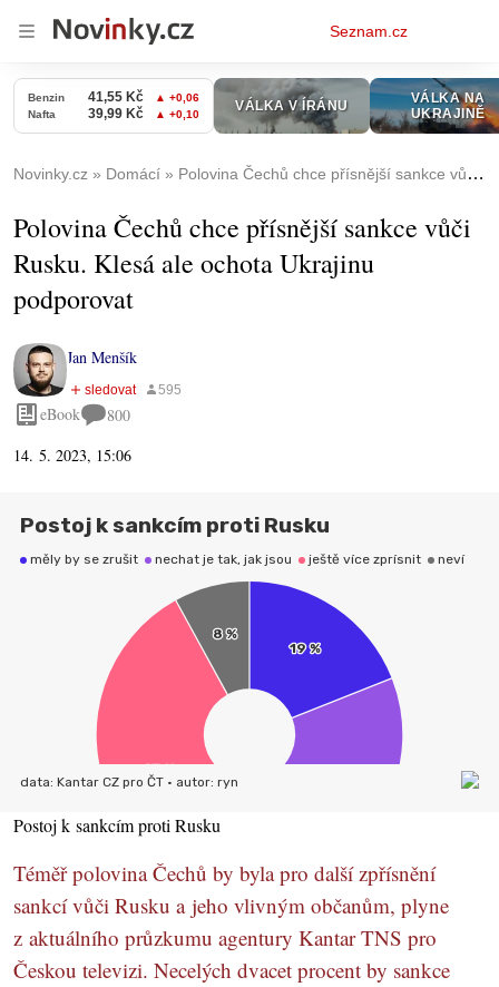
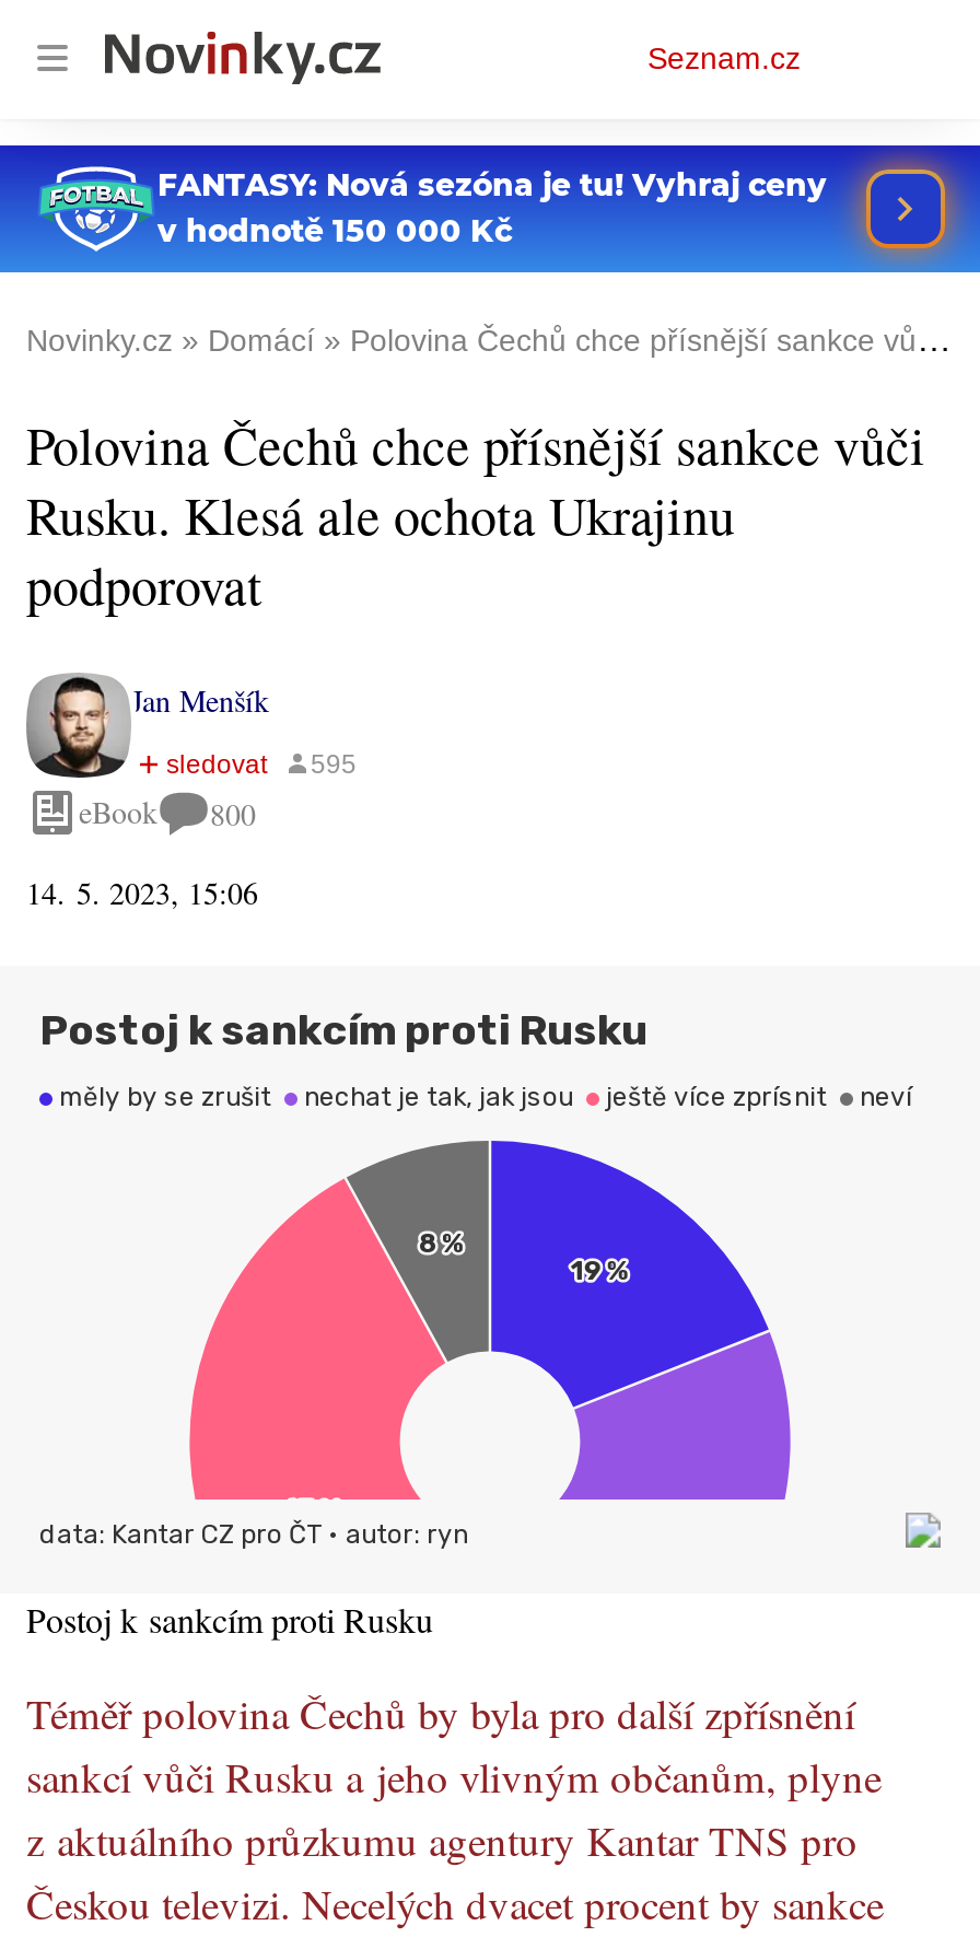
[3,76,496,139] [image] -> [7,143,973,275] [image]

